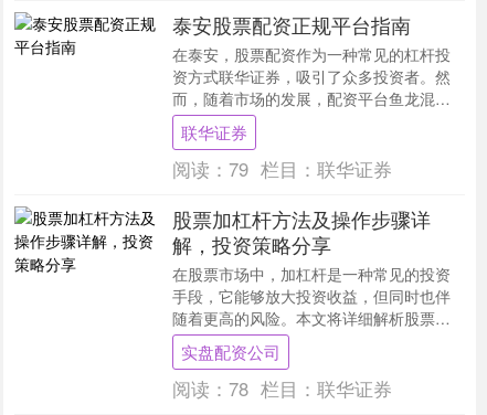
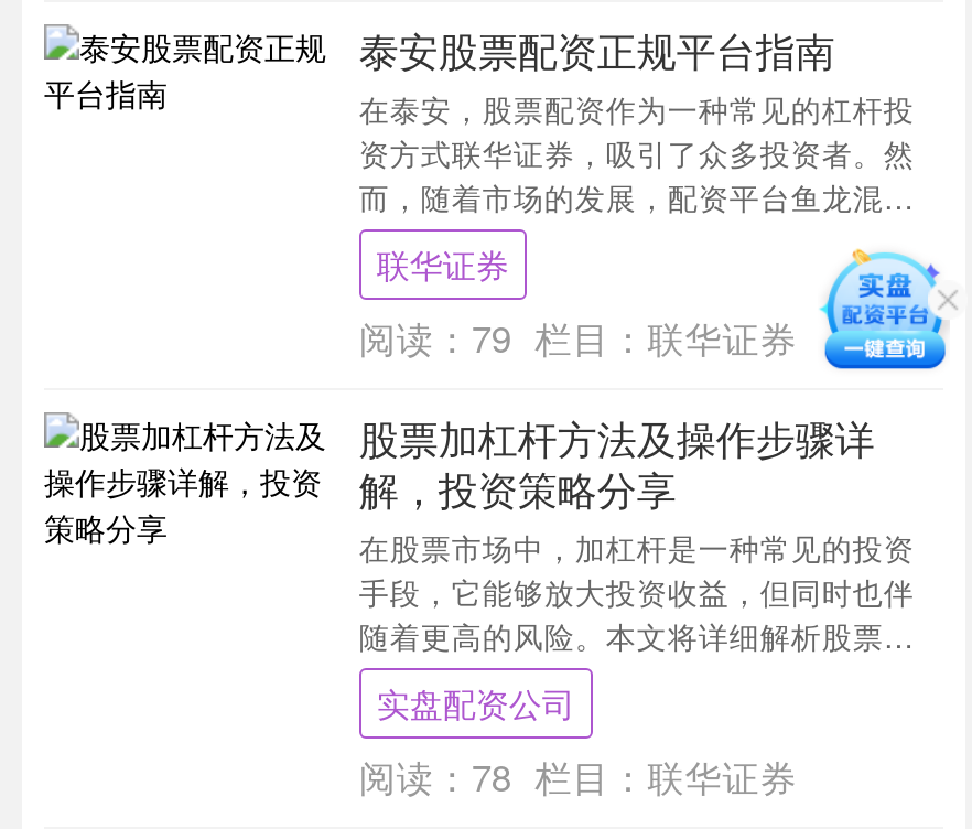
none -> [818,262,959,373] [image]

